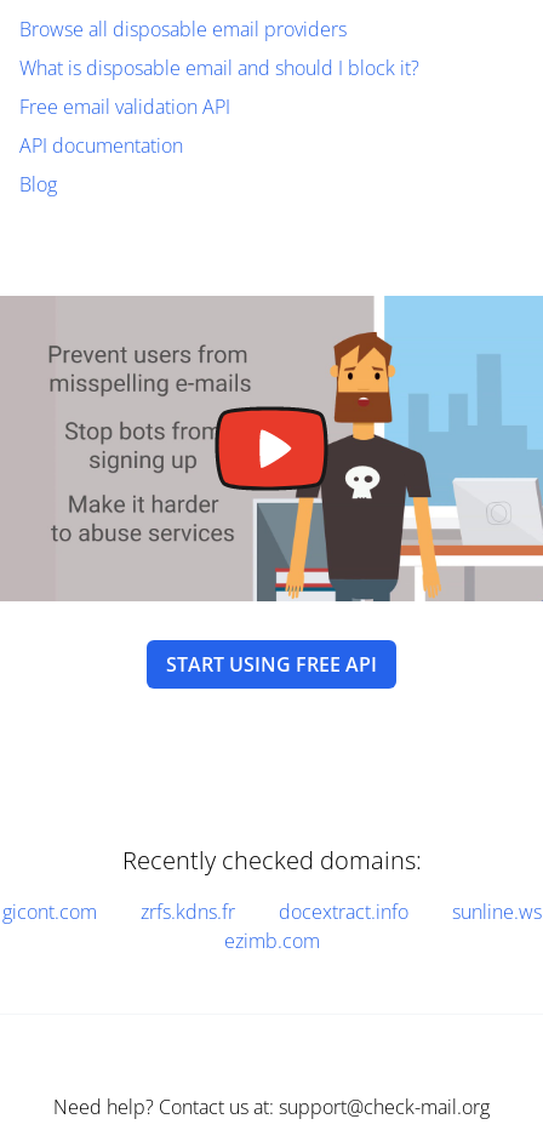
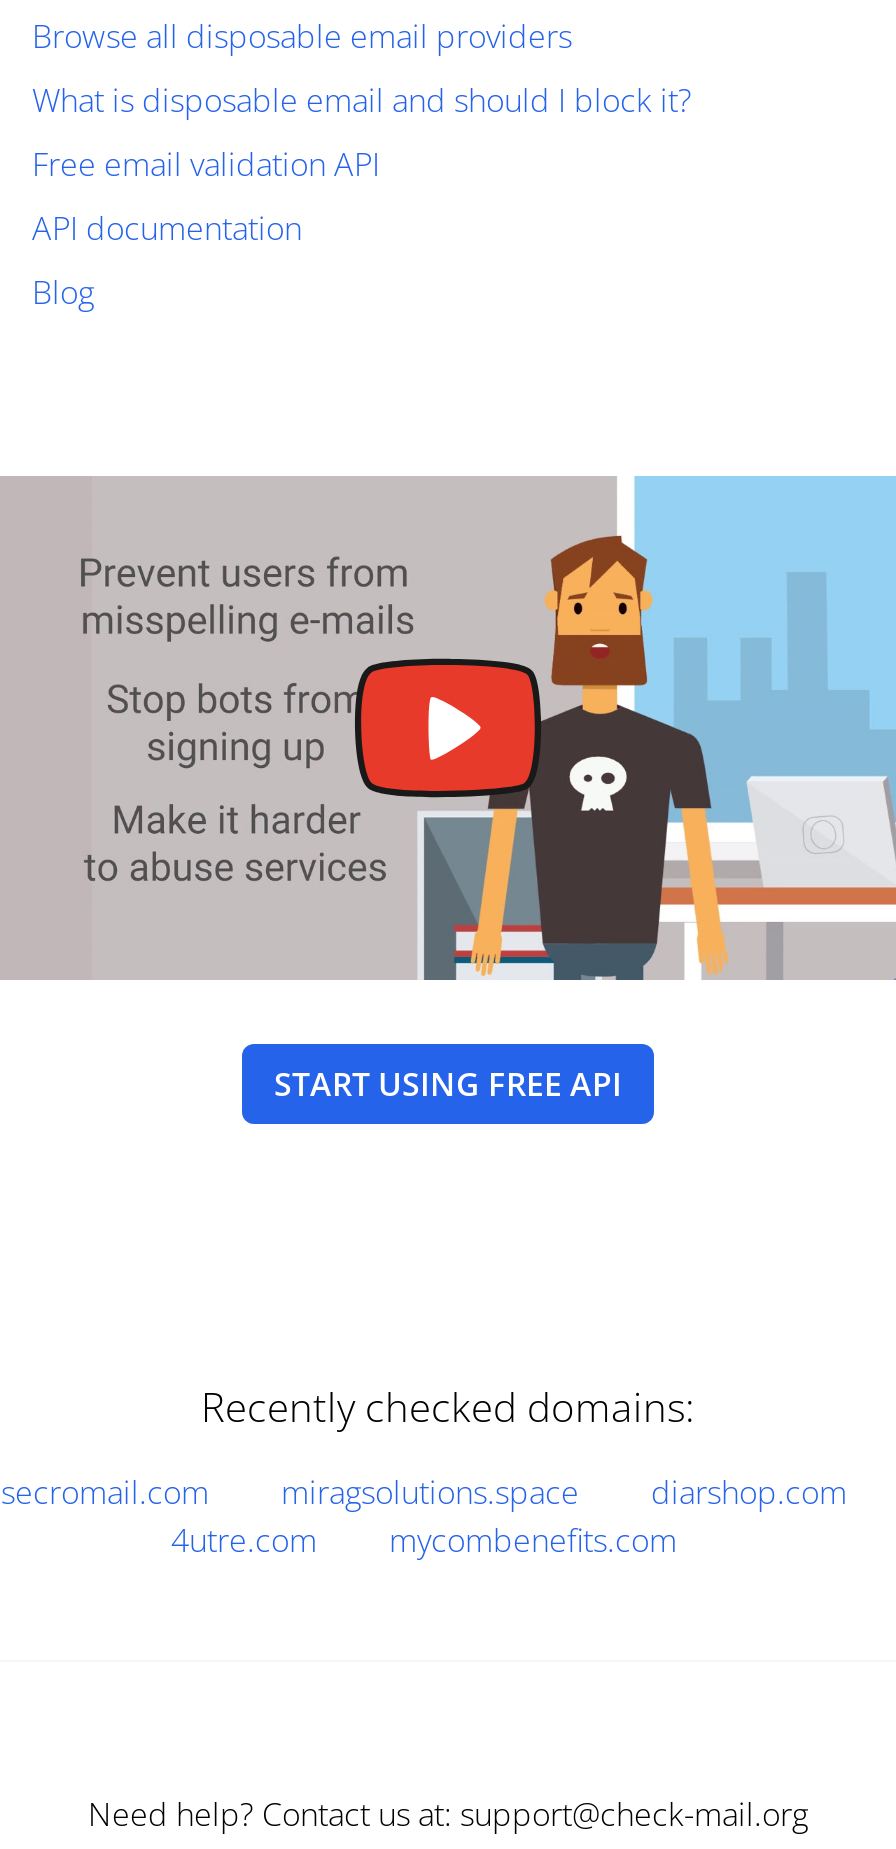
[2,898,541,954] gicont.com | zrfs.kdns.fr | docextract.info | sunline.ws | ezimb.com -> [1,1470,847,1562] secromail.com | miragsolutions.space | diarshop.com | 4utre.com | mycombenefits.com

